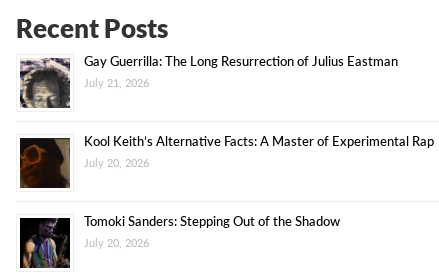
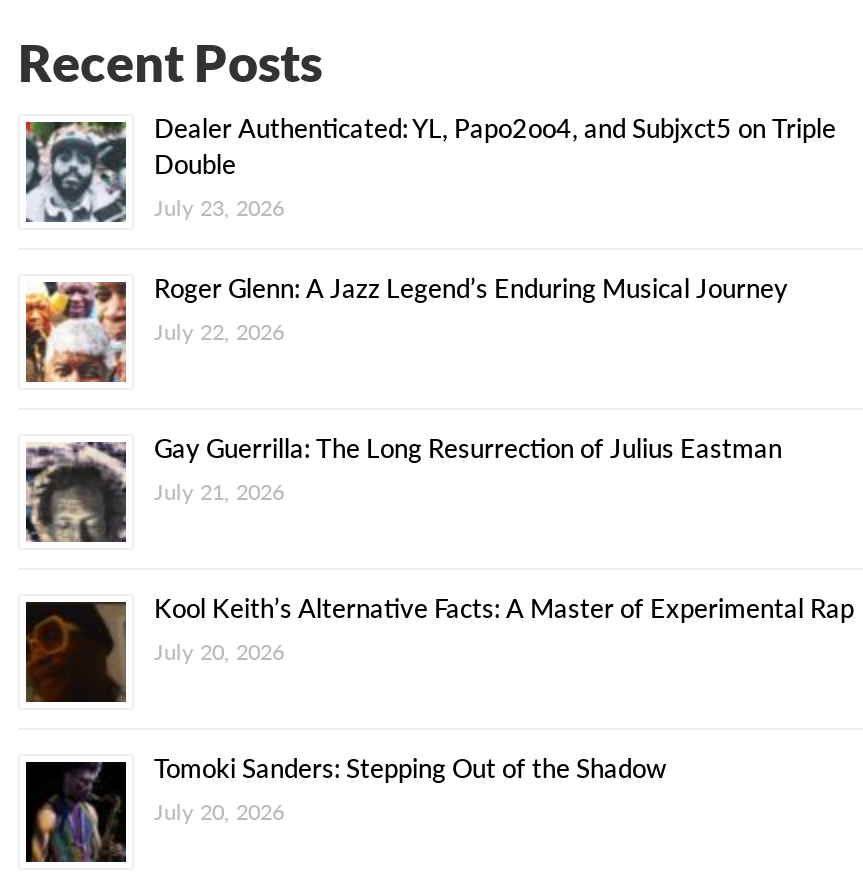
none -> [24,282,128,384] [image]
none -> [26,112,836,344] [image] | Dealer Authenticated: YL, Papo2oo4, and Subjxct5 on Triple | Double | July 23, 2026 | Roger Glenn: A Jazz Legend’s Enduring Musical Journey | July 22, 2026

